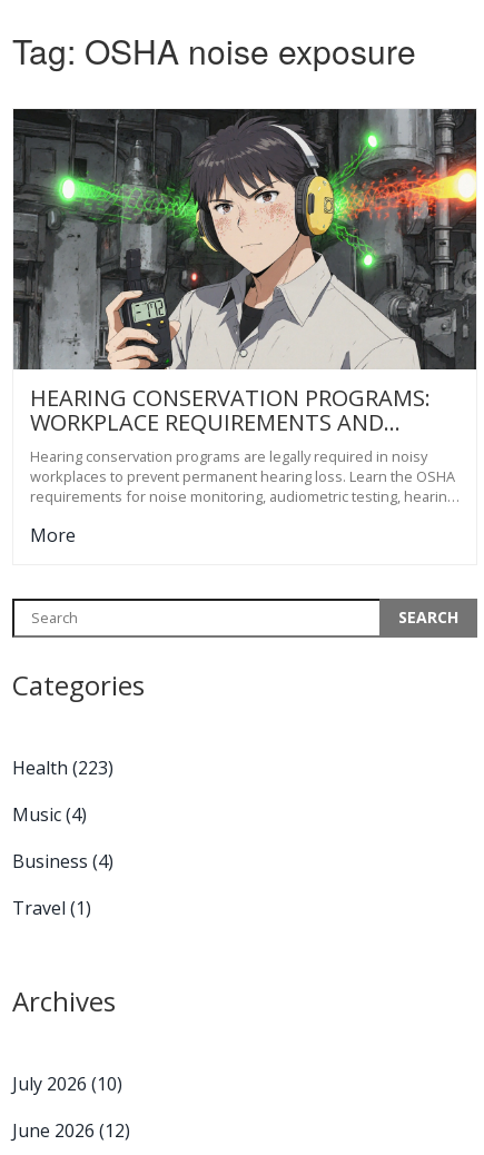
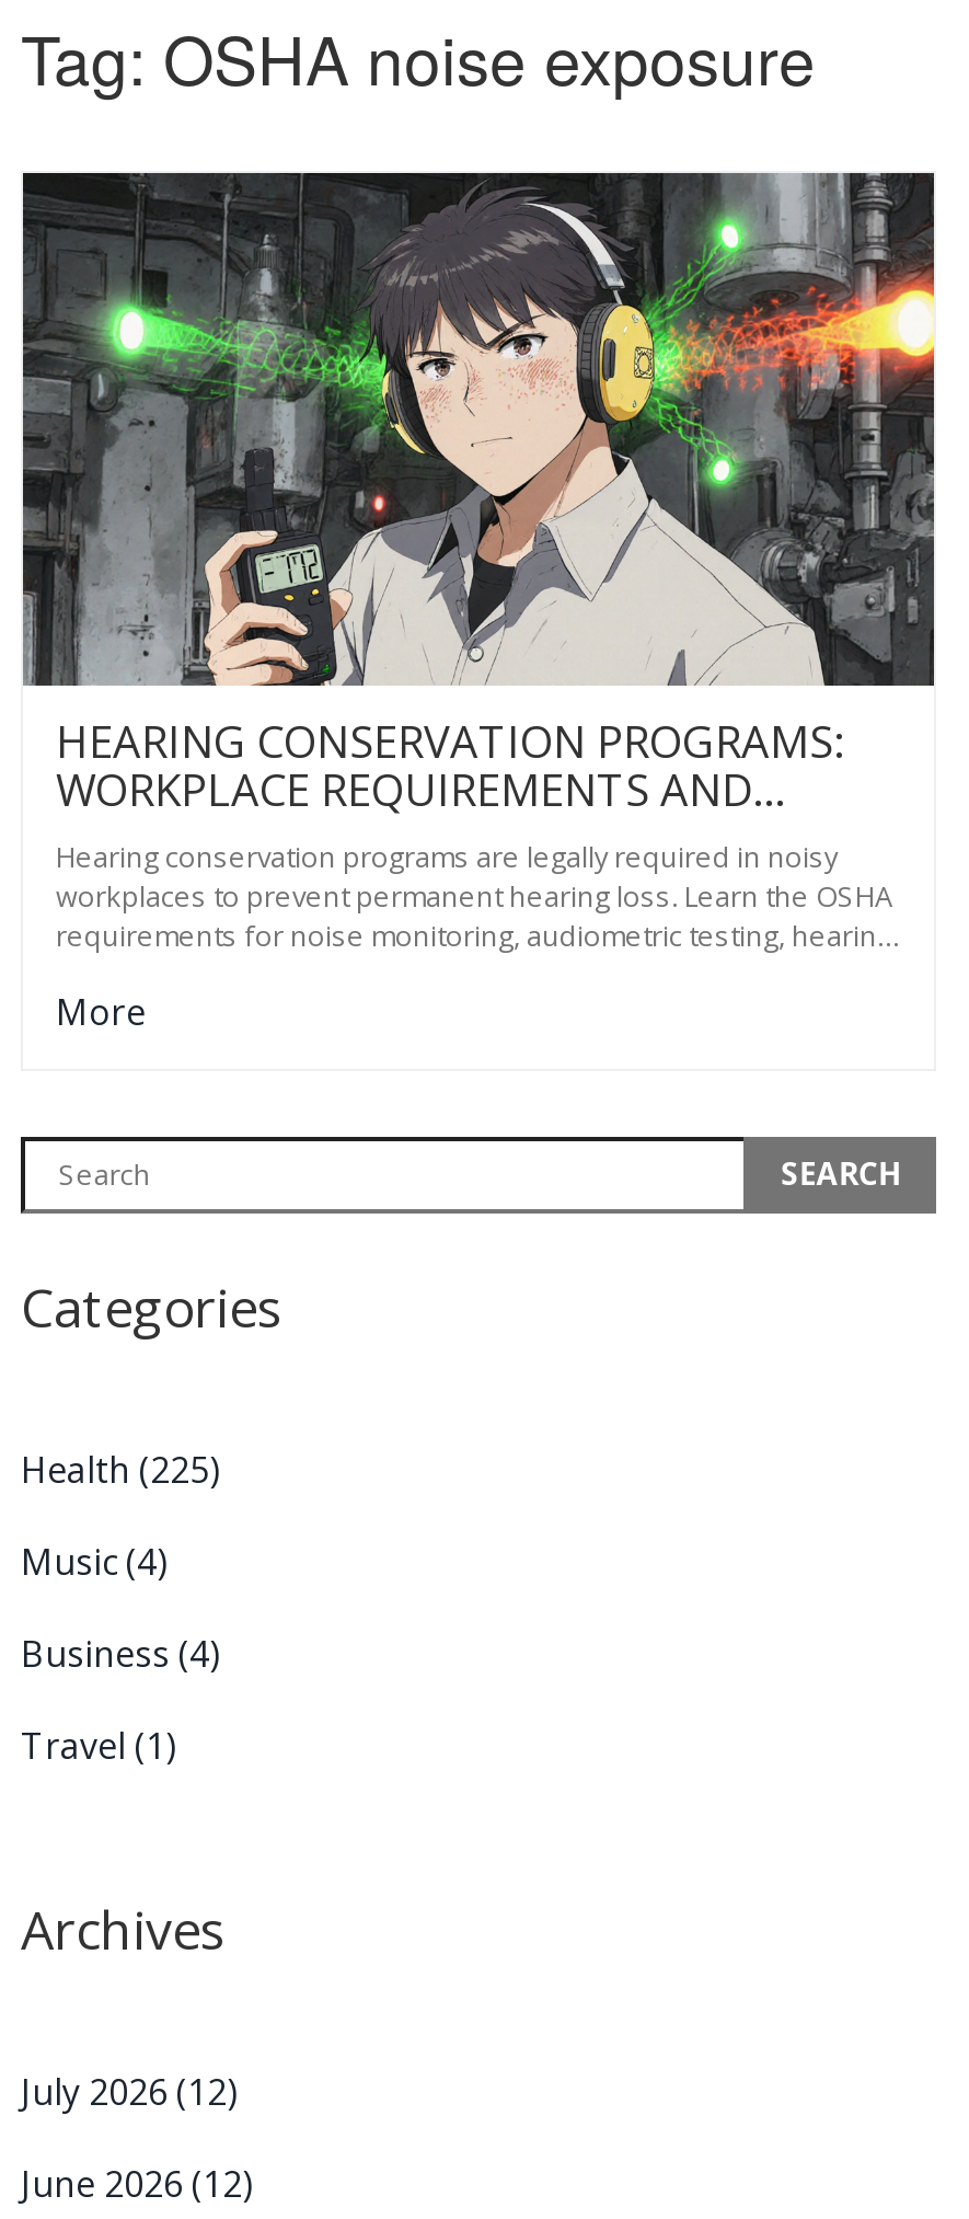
[12,755,113,780] Health (223) -> [21,1445,220,1493] Health (225)
[12,1071,122,1096] July 2026 (10) -> [21,2067,238,2115] July 2026 (12)

